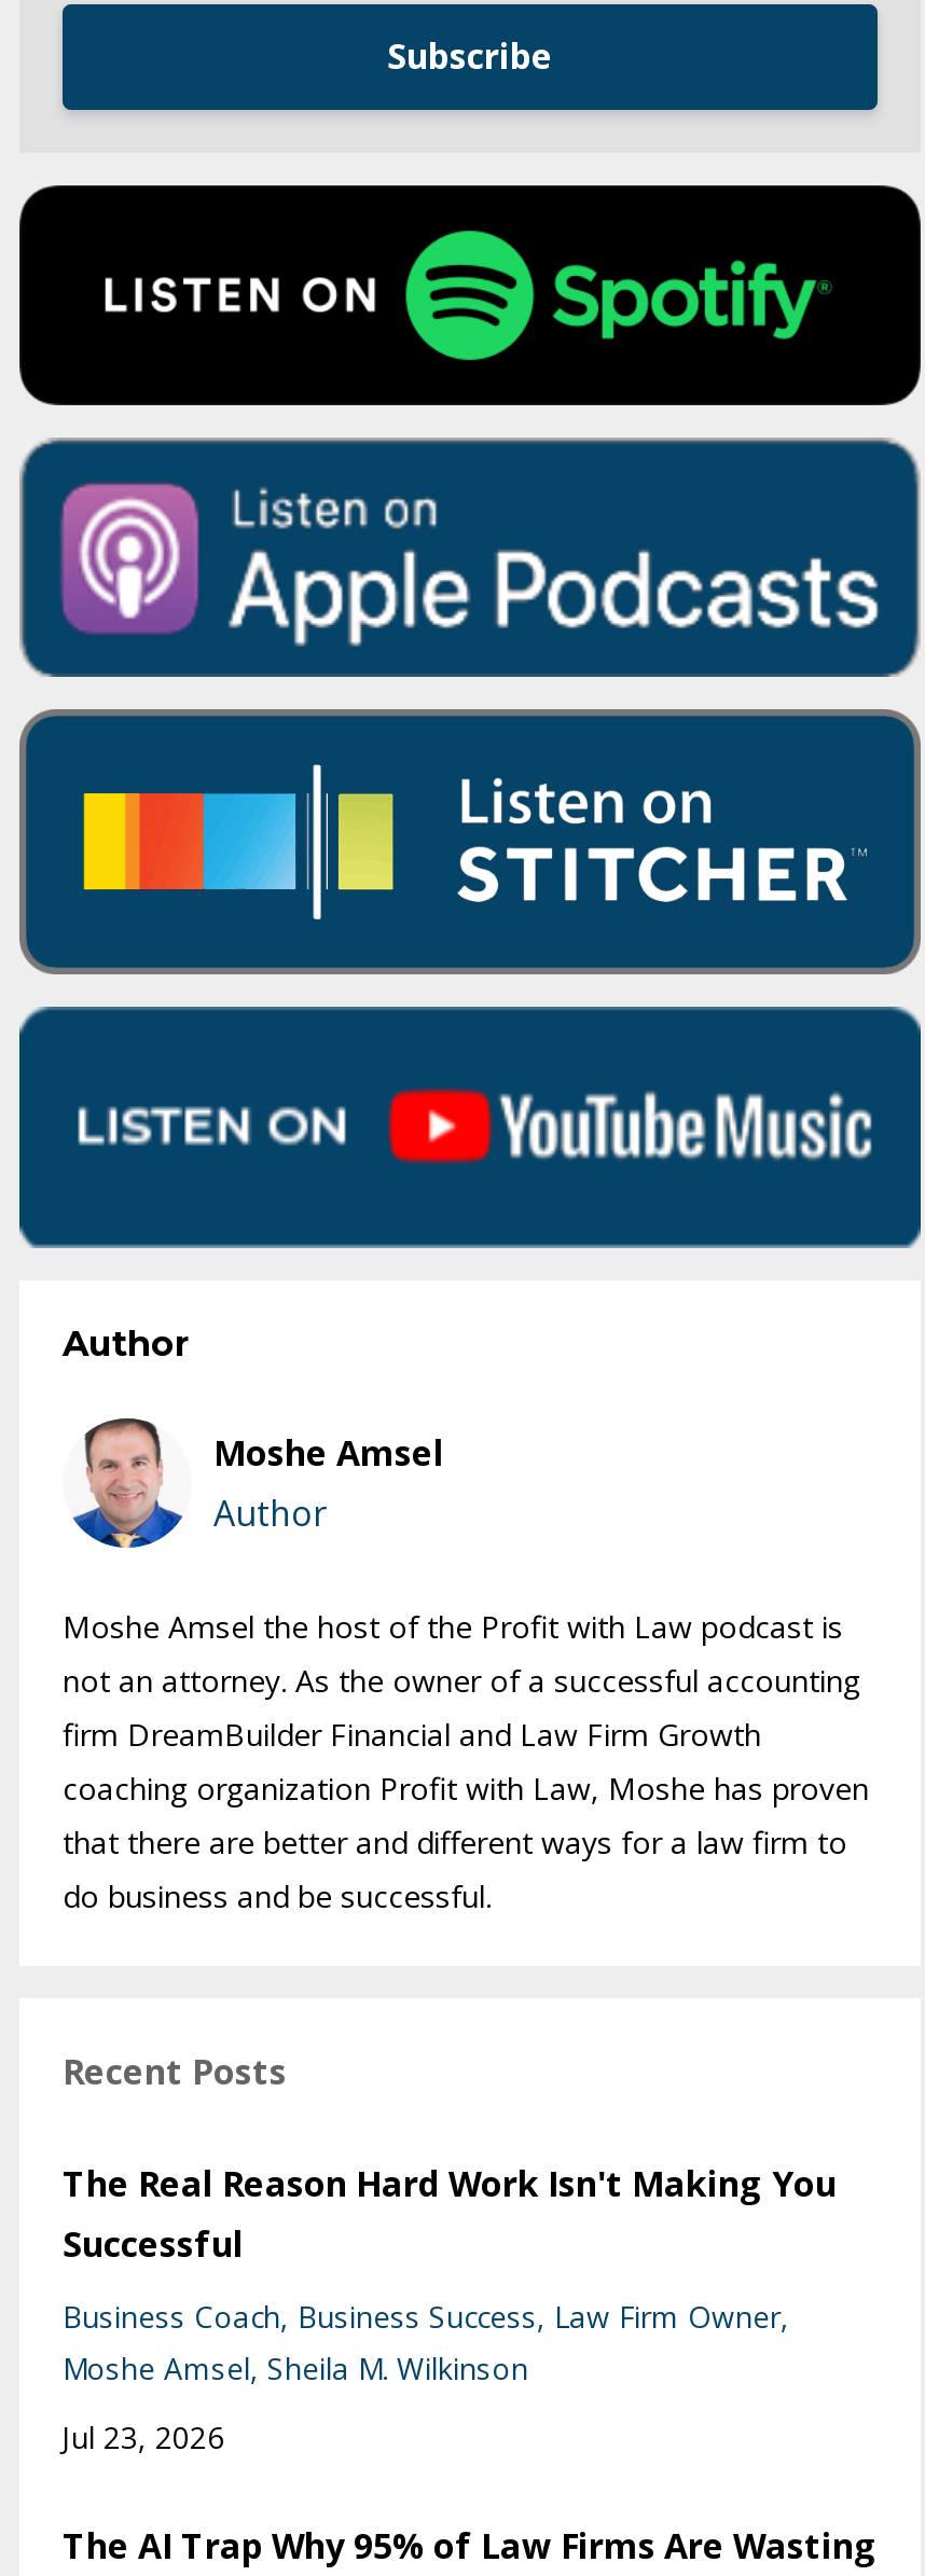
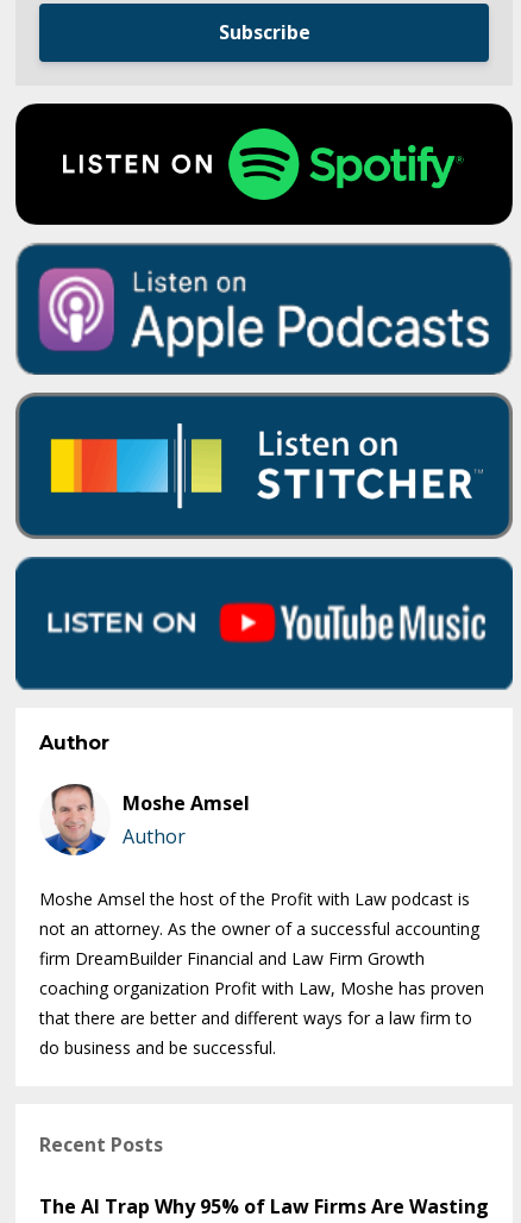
[63,2159,837,2456] The Real Reason Hard Work Isn't Making You | Successful | Business Coach Business Success Law Firm Owner | Moshe Amsel Sheila M. Wilkinson | Jul 23, 2026 -> none

